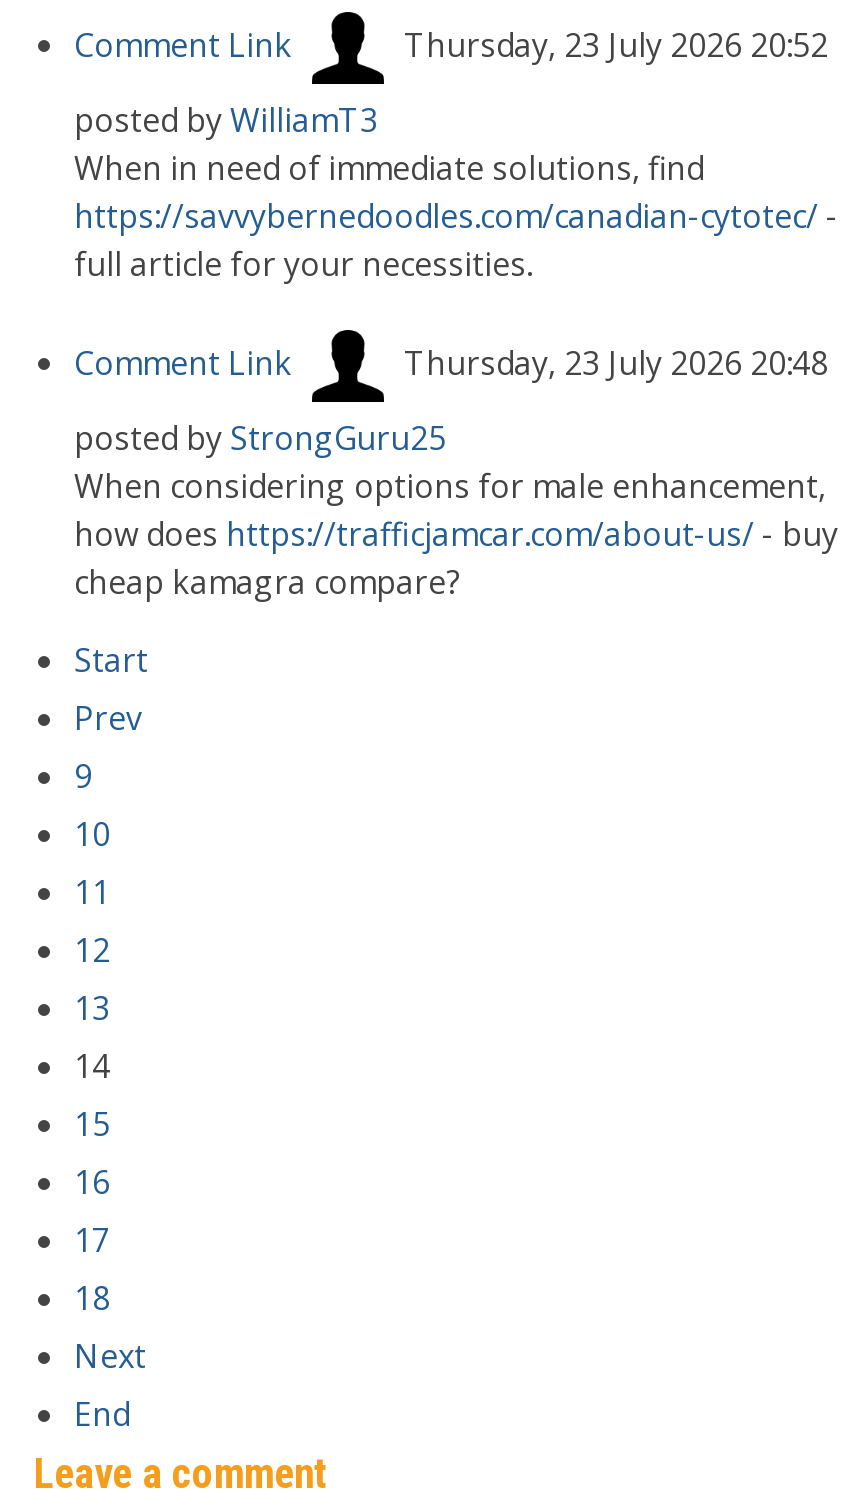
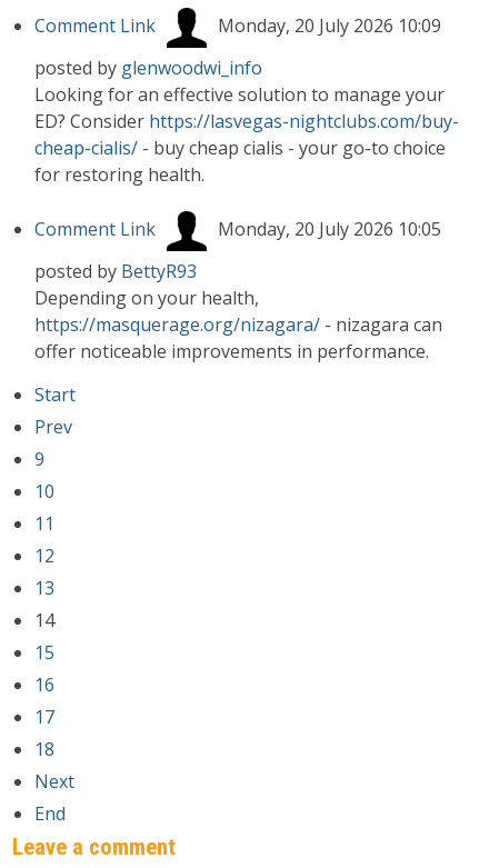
[404,23,828,67] Thursday, 23 July 2026 20:52 -> [218,14,441,38] Monday, 20 July 2026 10:09
[74,98,838,286] posted by WilliamT3 | When in need of immediate solutions, find | https://savvybernedoodles.com/canadian-cytotec/ - | full article for your necessities. -> [34,56,459,187] posted by glenwoodwi_info | Looking for an effective solution to manage your | ED? Consider https://lasvegas-nightclubs.com/buy- | cheap-cialis/ - buy cheap cialis - your go-to choice | for restoring health.
[404,341,828,385] Thursday, 23 July 2026 20:48 -> [218,217,441,242] Monday, 20 July 2026 10:05
[74,416,838,604] posted by StrongGuru25 | When considering options for male enhancement, | how does https://trafficjamcar.com/about-us/ - buy | cheap kamagra compare? -> [34,259,442,363] posted by BettyR93 | Depending on your health, | https://masquerage.org/nizagara/ - nizagara can | offer noticeable improvements in performance.

